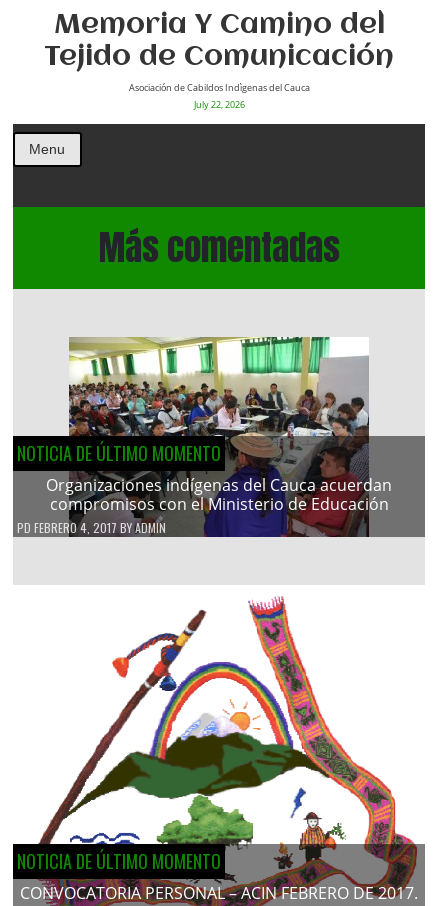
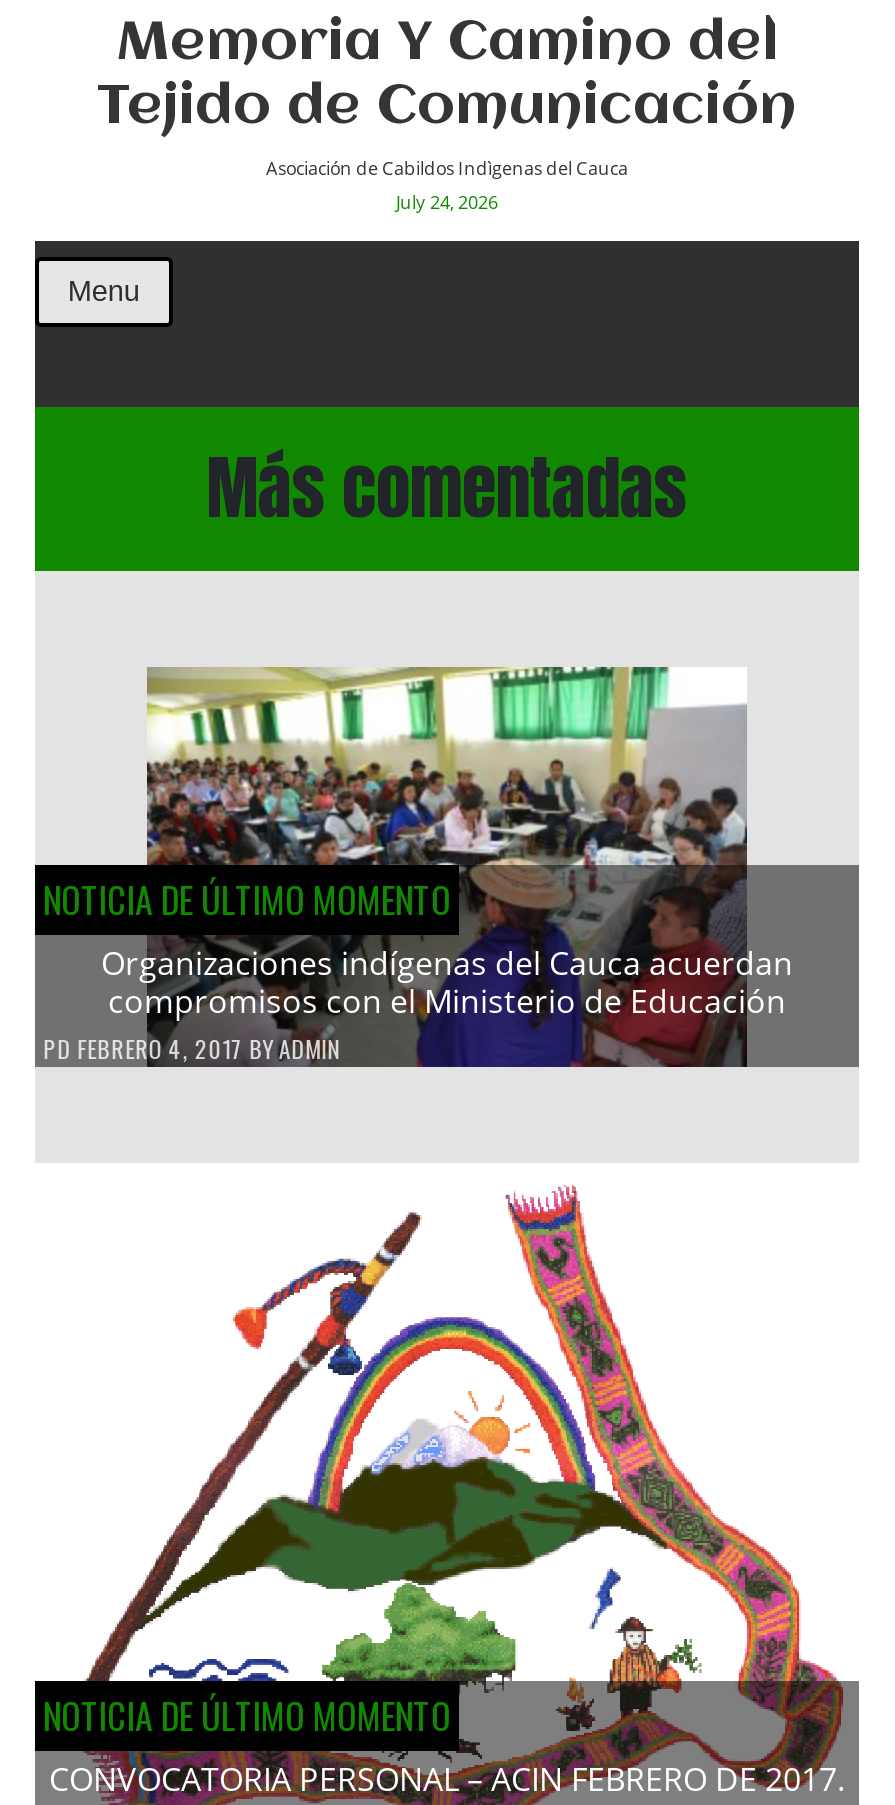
[193,98,244,111] July 22, 2026 -> [396,189,498,215] July 24, 2026

